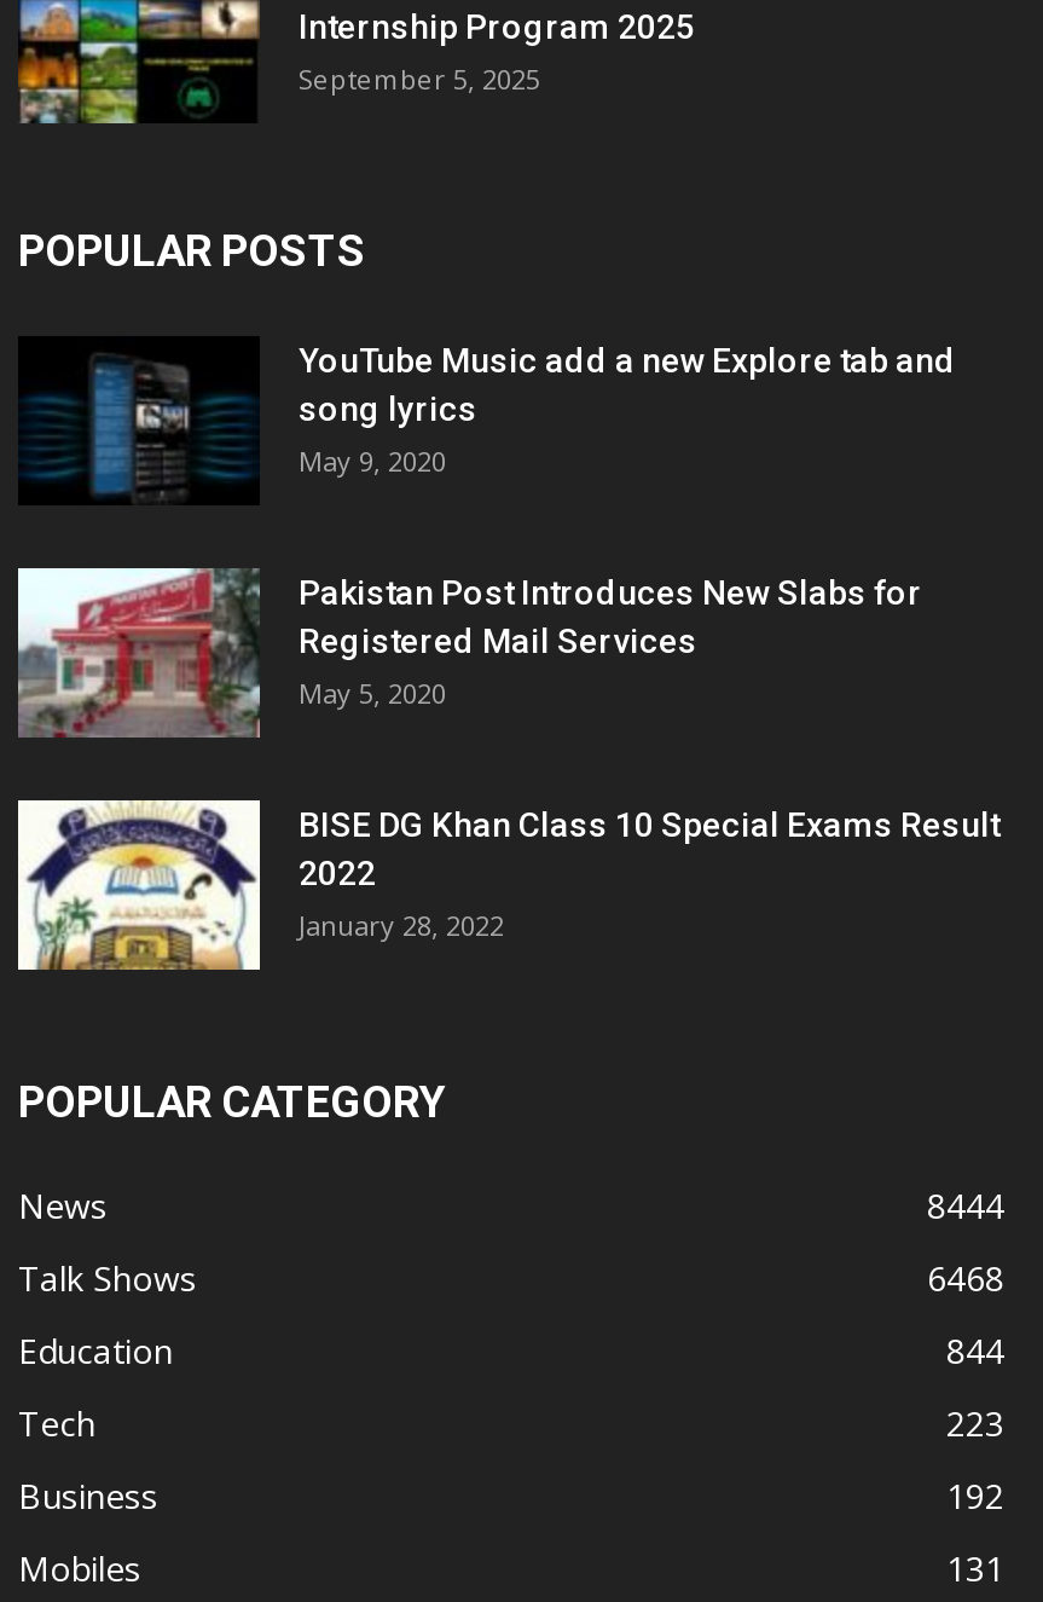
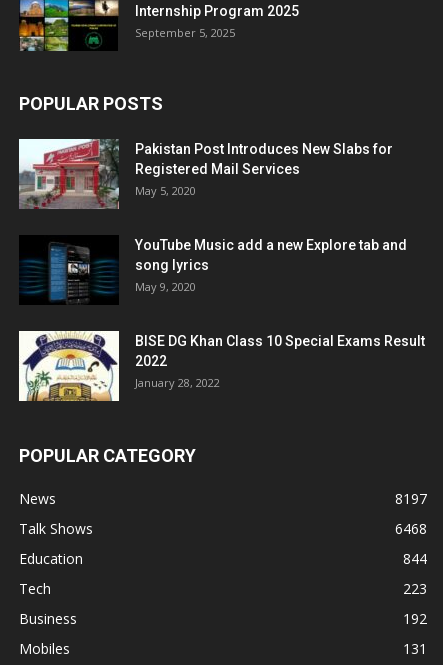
moved [18,336,956,505] -> [19,235,407,305]: [image] | YouTube Music add a new Explore tab and | song lyrics | May 9, 2020
moved [16,563,922,742] -> [18,137,393,211]: [image] | Pakistan Post Introduces New Slabs for | Registered Mail Services | May 5, 2020
[927,1182,1004,1228] 8444 -> [395,489,427,508] 8197

